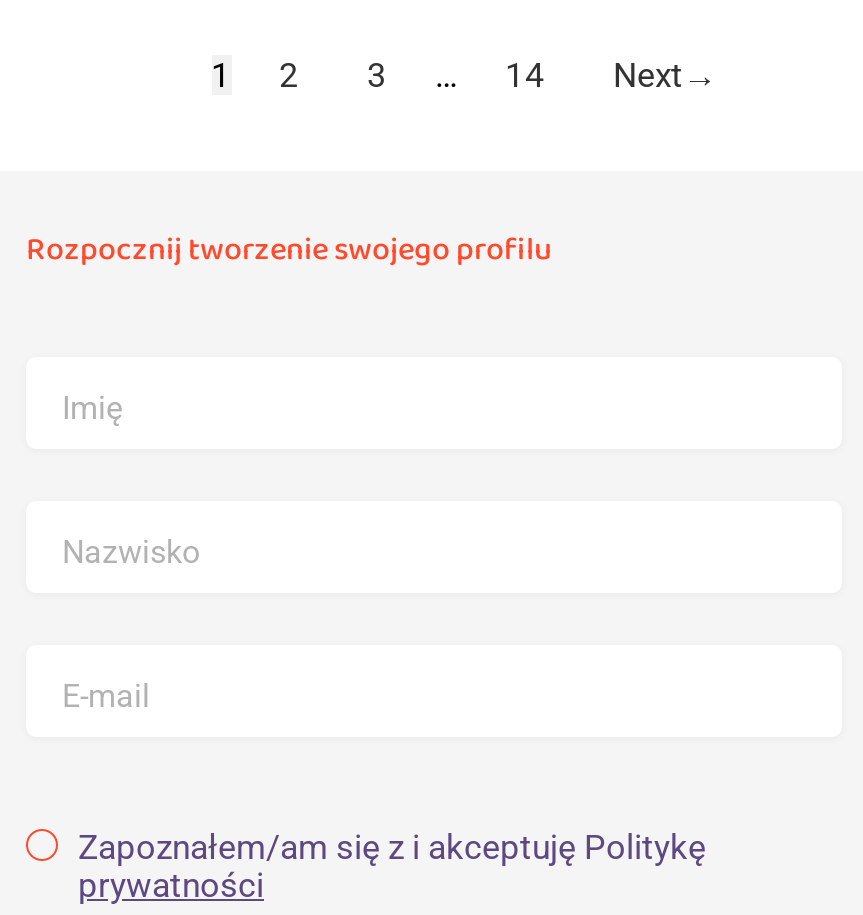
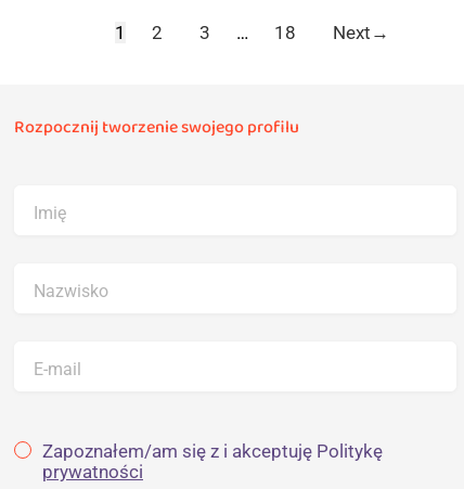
[505,55,545,95] 14 -> [274,22,295,43] 18

